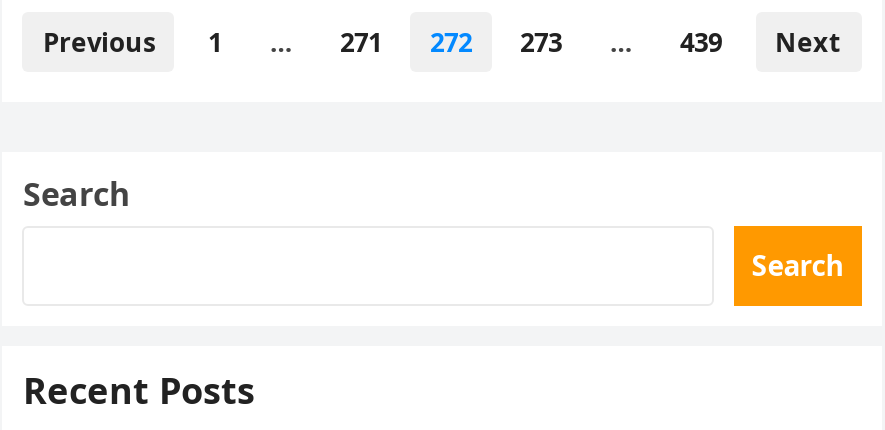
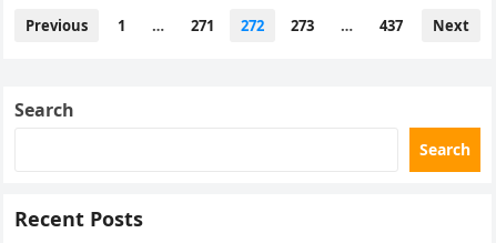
[680,24,722,60] 439 -> [379,16,403,36] 437

